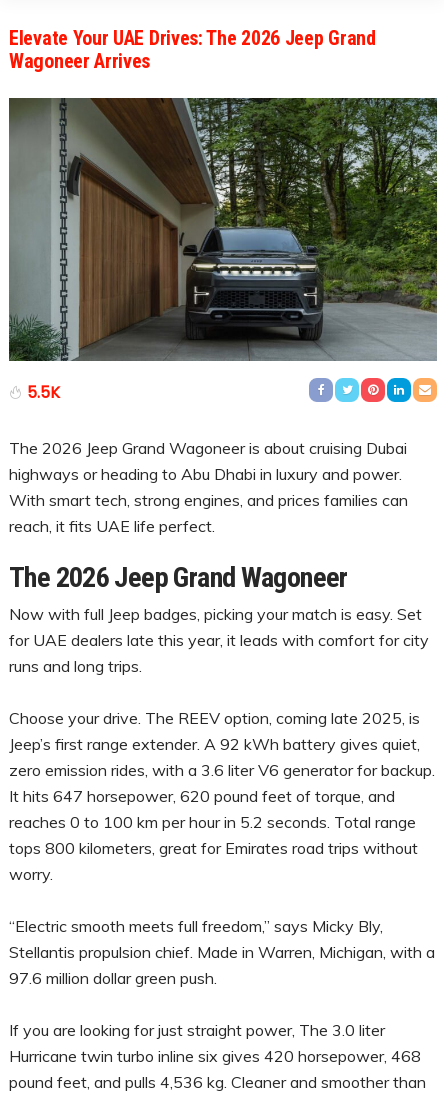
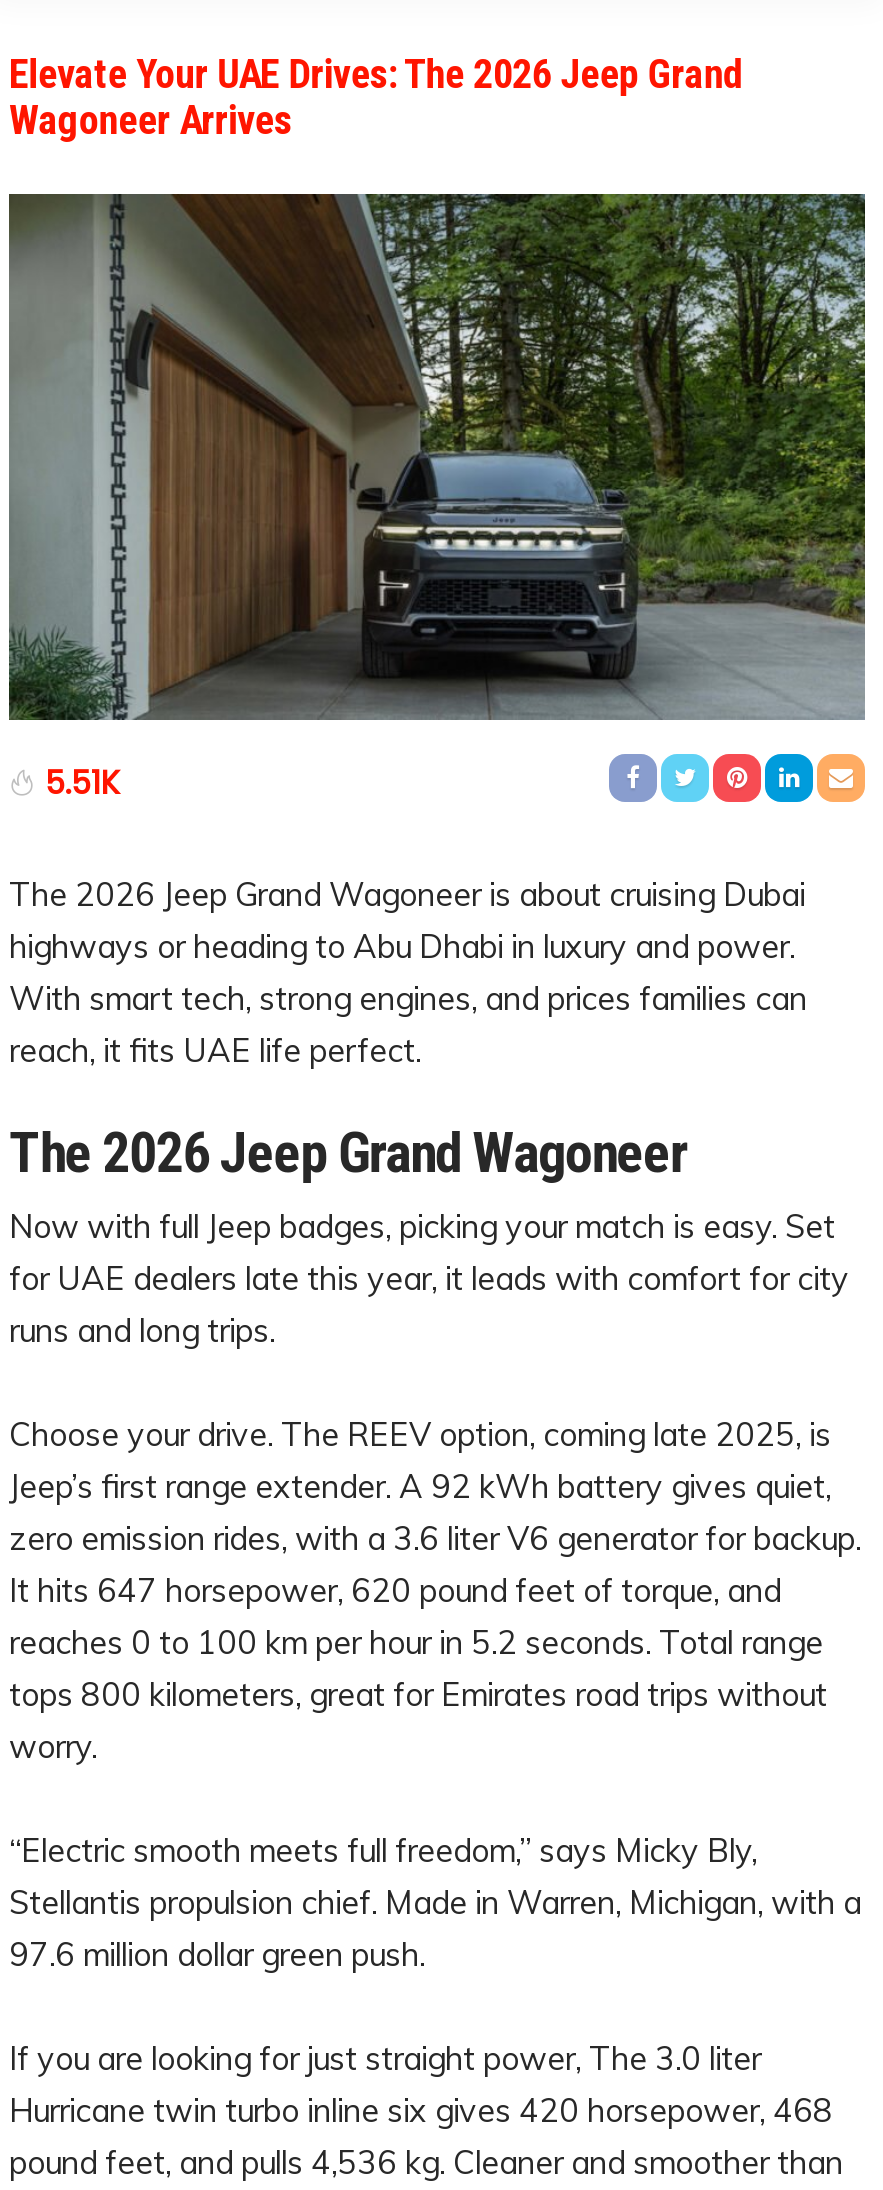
[27,381,60,404] 5.5K -> [45,760,121,806] 5.51K

